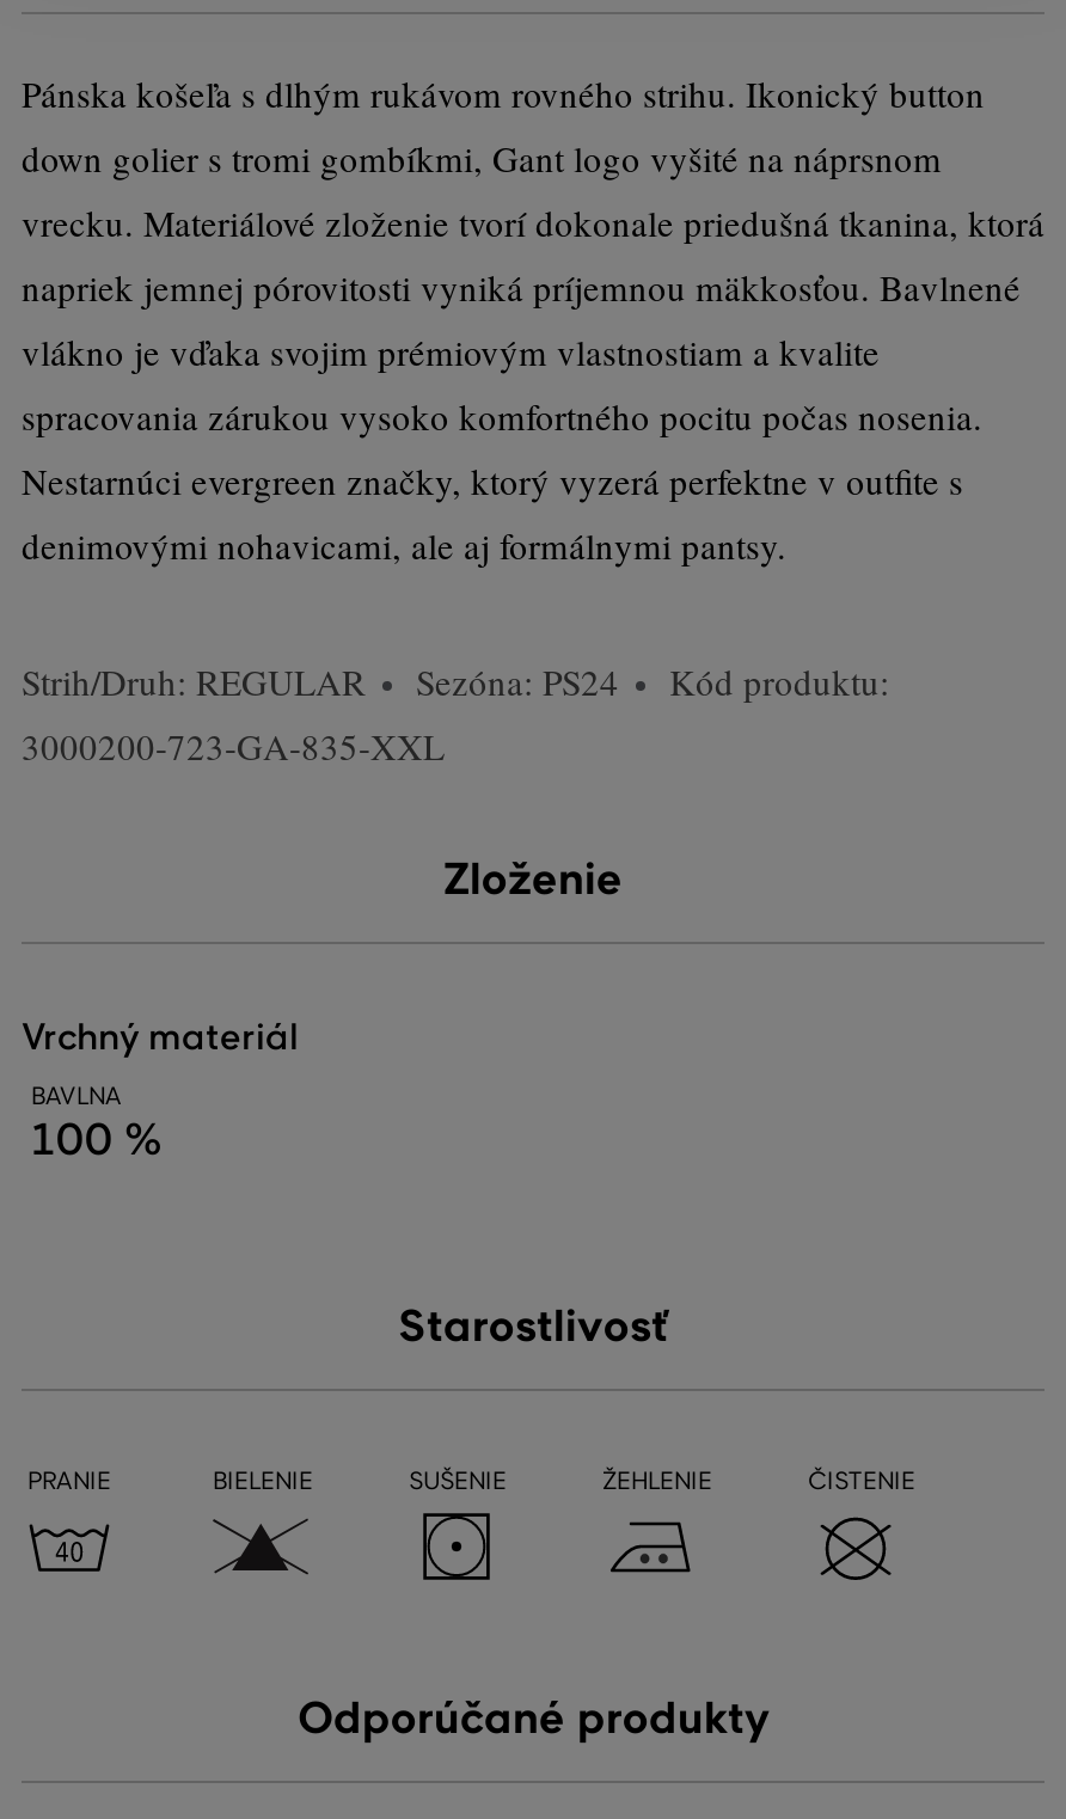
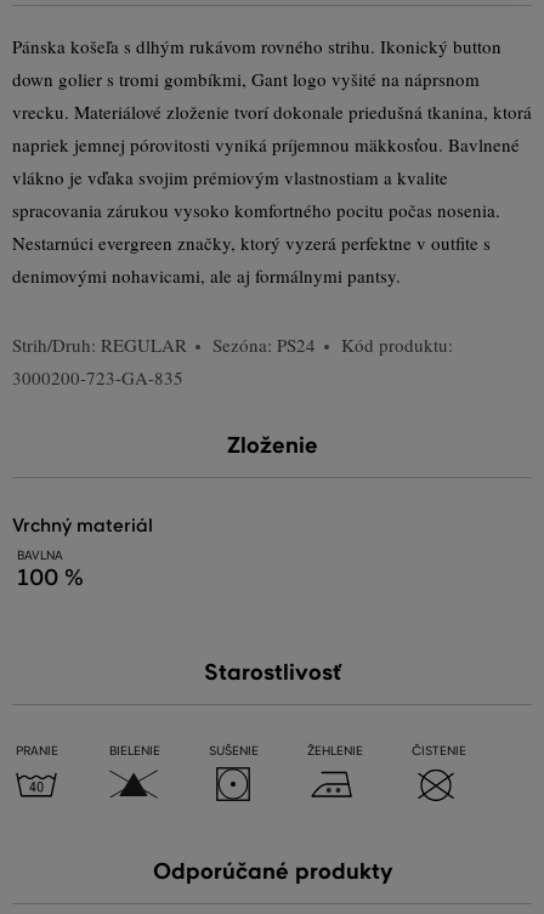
[22,722,445,770] 3000200-723-GA-835-XXL -> [12,365,183,390] 3000200-723-GA-835

